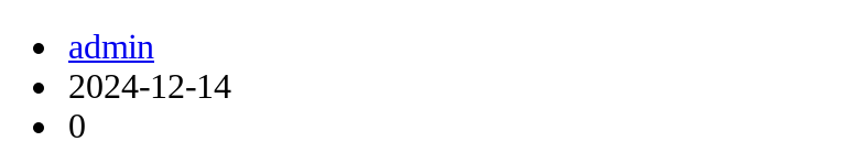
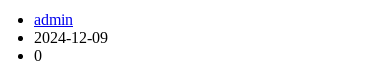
[68,67,231,104] 2024-12-14 -> [34,29,108,46] 2024-12-09

